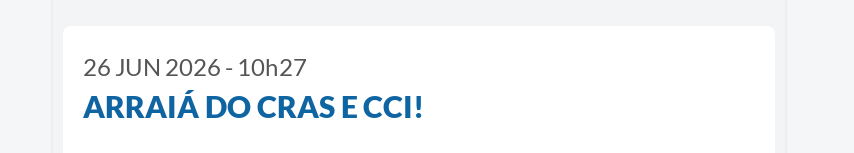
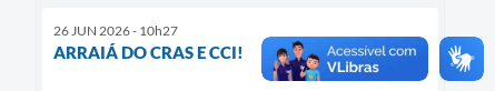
none -> [260,36,429,82] [image]
none -> [438,36,485,82] [image]

